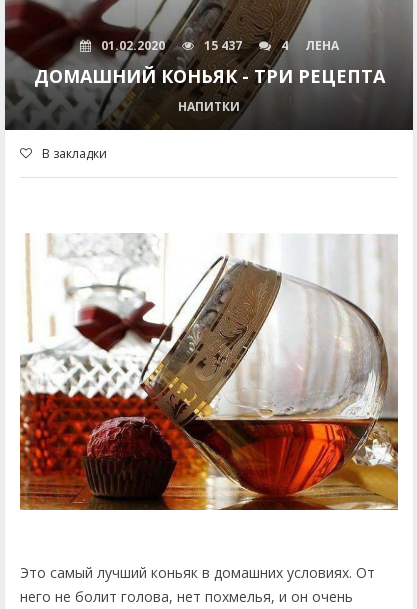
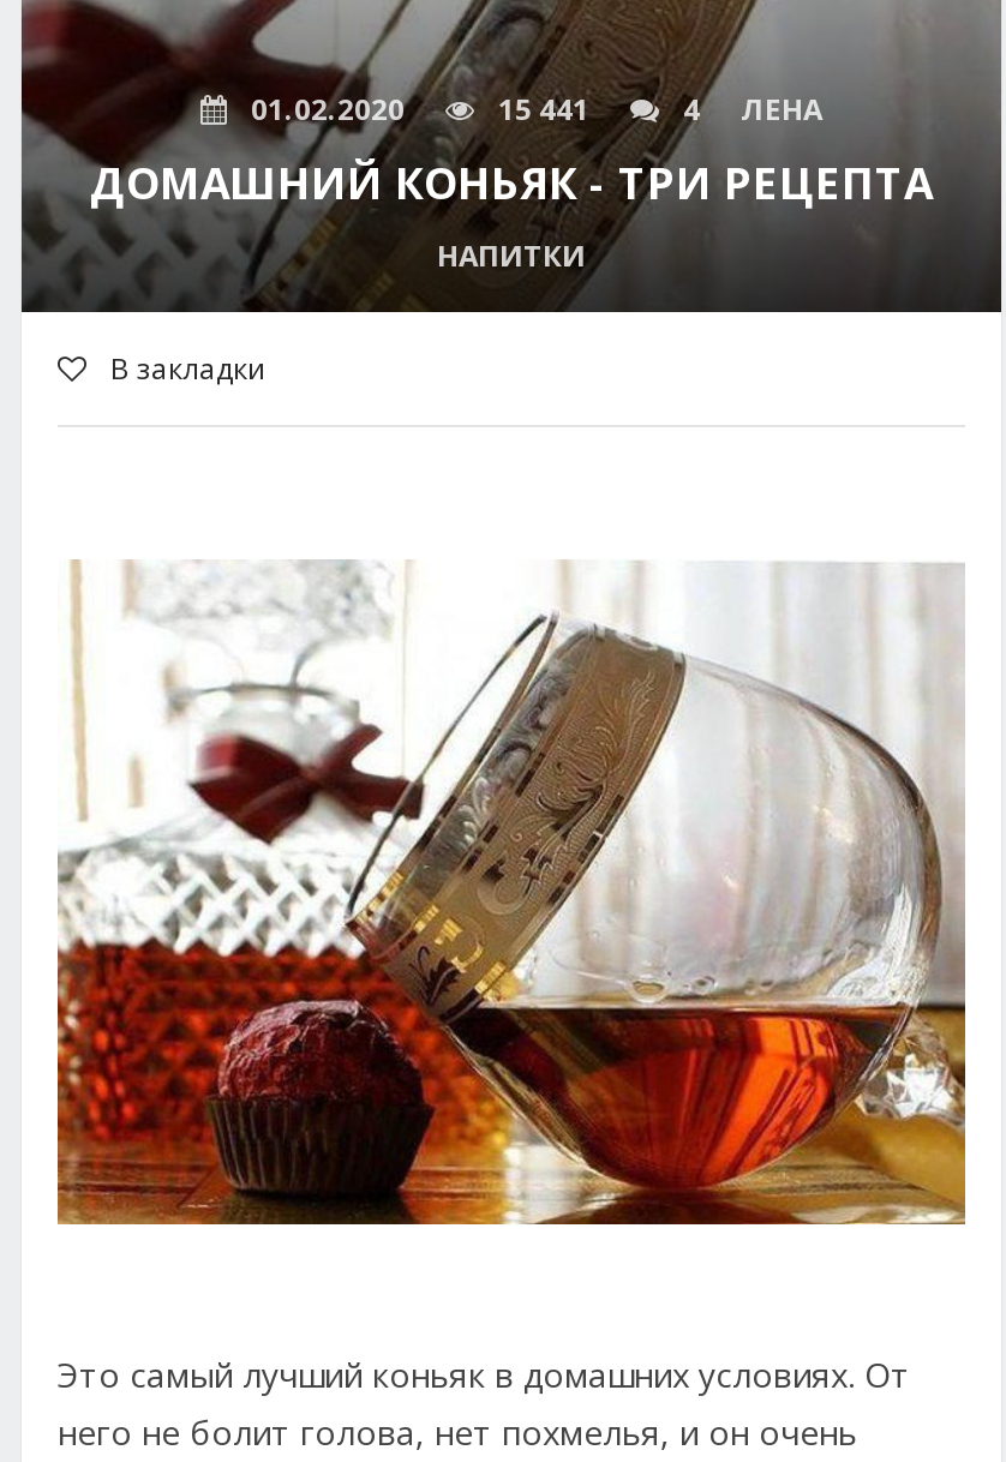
[203,37,241,54] 15 437 -> [498,89,589,130] 15 441

